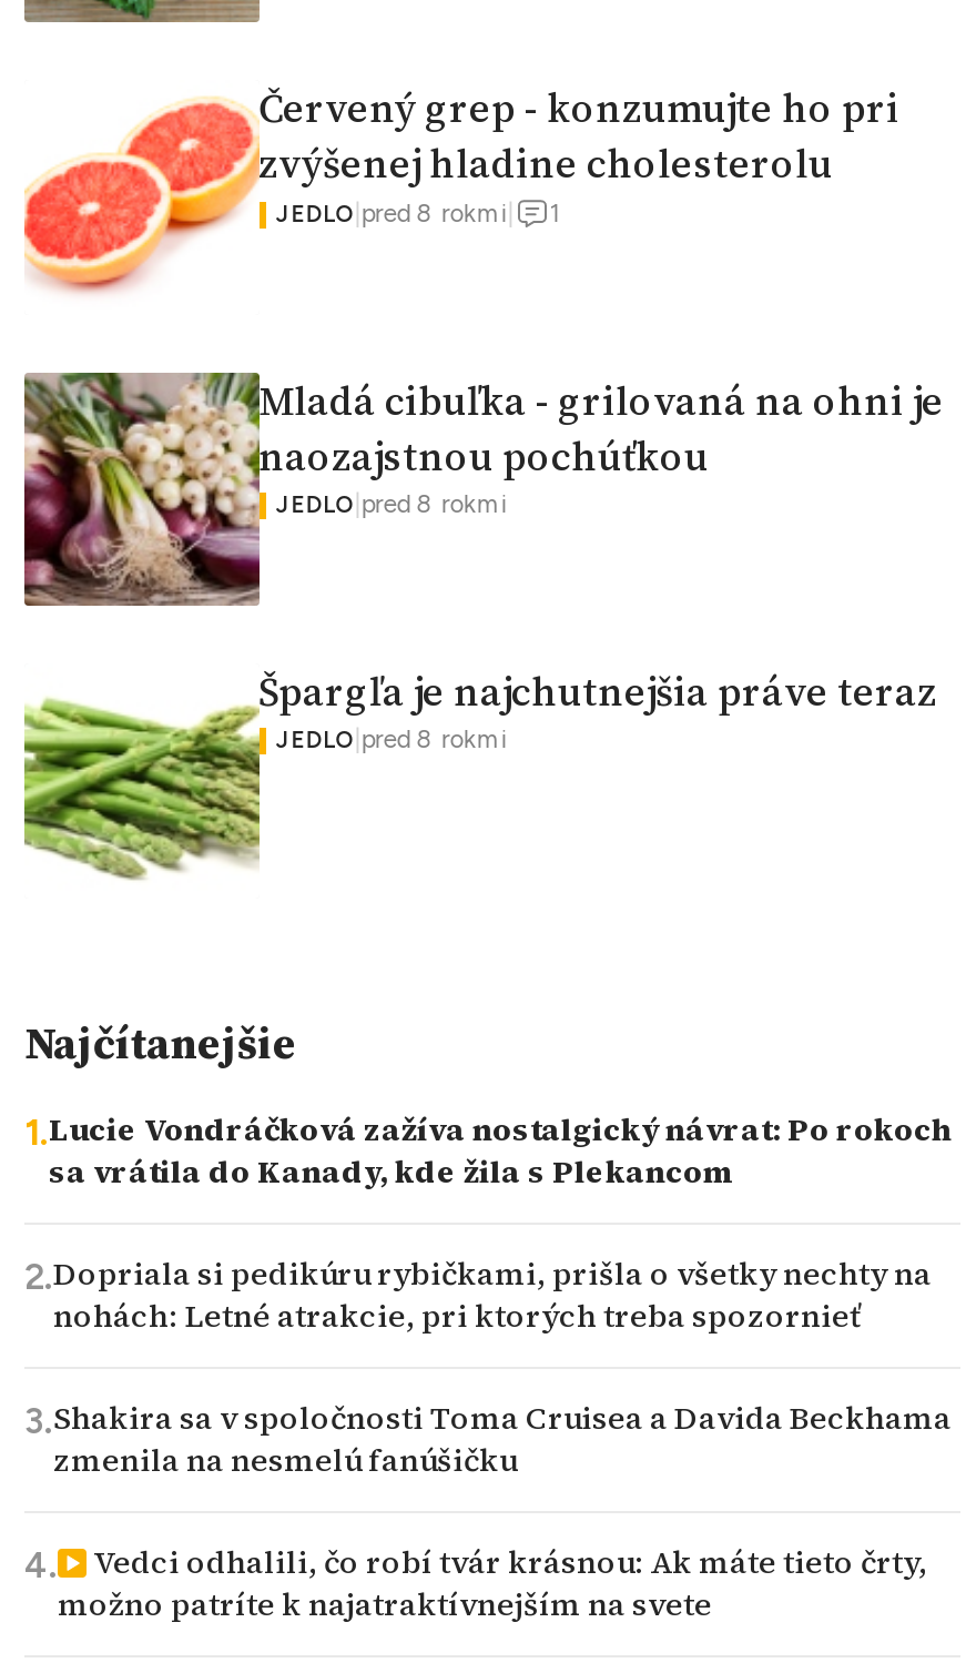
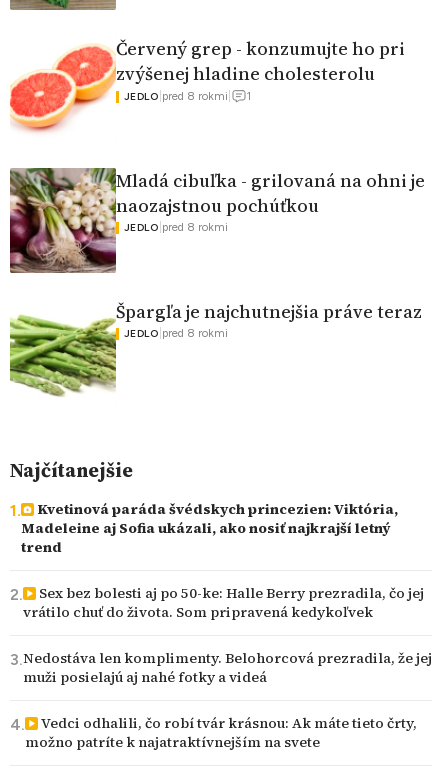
[49,1109,952,1193] Lucie Vondráčková zažíva nostalgický návrat: Po rokoch | sa vrátila do Kanady, kde žila s Plekancom -> [21,500,398,557] Kvetinová paráda švédskych princezien: Viktória, | Madeleine aj Sofia ukázali, ako nosiť najkrajší letný | trend
[53,1253,932,1338] Dopriala si pedikúru rybičkami, prišla o všetky nechty na | nohách: Letné atrakcie, pri ktorých treba spozornieť -> [23,584,424,622] Sex bez bolesti aj po 50-ke: Halle Berry prezradila, čo jej | vrátilo chuť do života. Som pripravená kedykoľvek
[53,1397,952,1482] Shakira sa v spoločnosti Toma Cruisea a Davida Beckhama | zmenila na nesmelú fanúšičku -> [23,649,432,687] Nedostáva len komplimenty. Belohorcová prezradila, že jej | muži posielajú aj nahé fotky a videá

